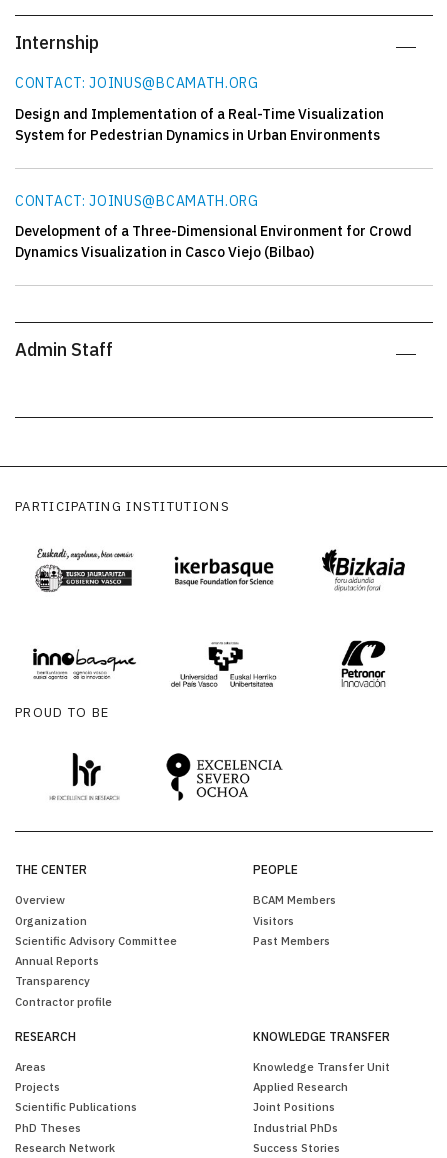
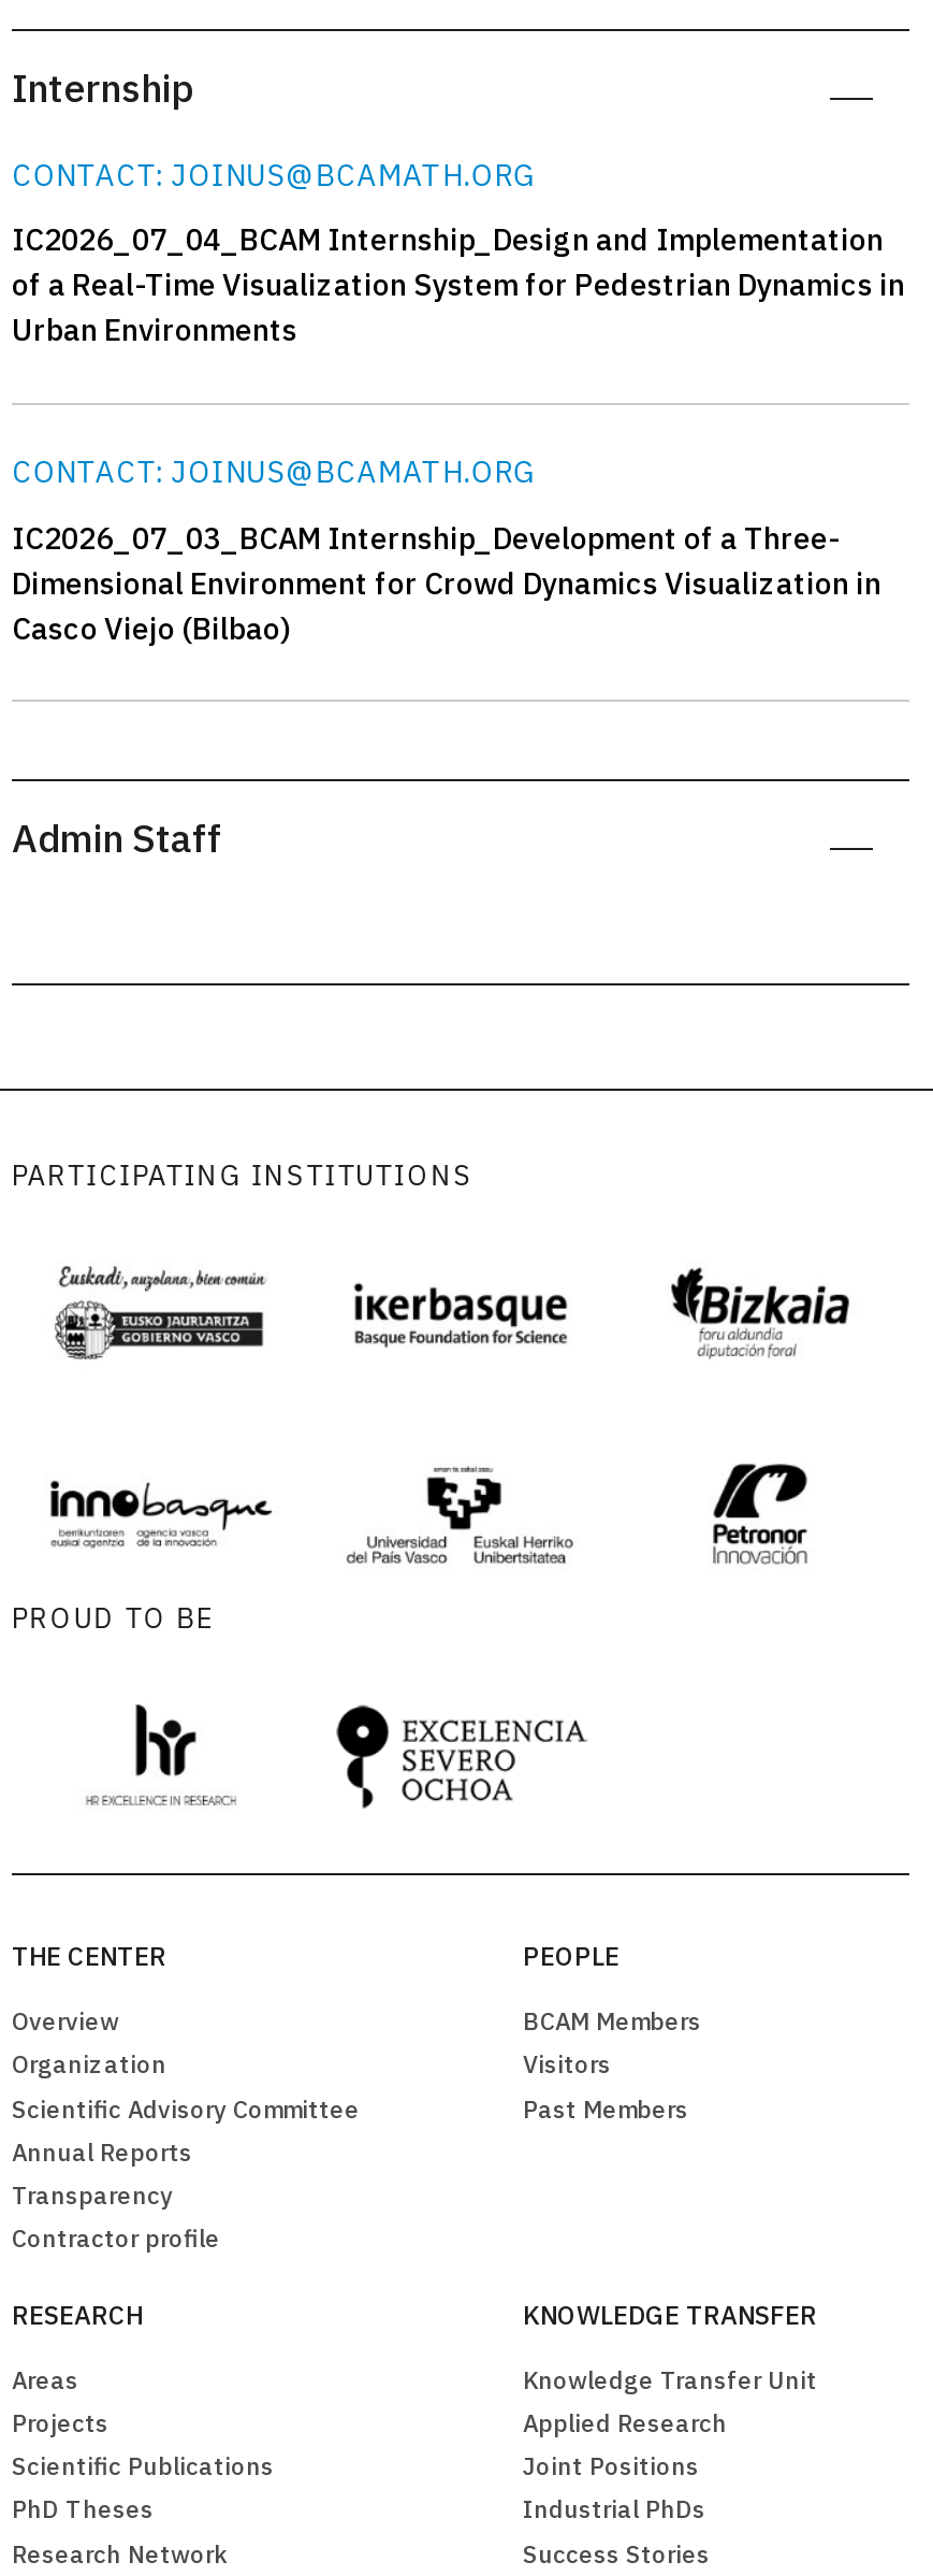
[15,105,384,144] Design and Implementation of a Real-Time Visualization | System for Pedestrian Dynamics in Urban Environments -> [12,222,905,351] IC2026_07_04_BCAM Internship_Design and Implementation | of a Real-Time Visualization System for Pedestrian Dynamics in | Urban Environments
[15,222,412,261] Development of a Three-Dimensional Environment for Crowd | Dynamics Visualization in Casco Viejo (Bilbao) -> [12,519,881,648] IC2026_07_03_BCAM Internship_Development of a Three- | Dimensional Environment for Crowd Dynamics Visualization in | Casco Viejo (Bilbao)

